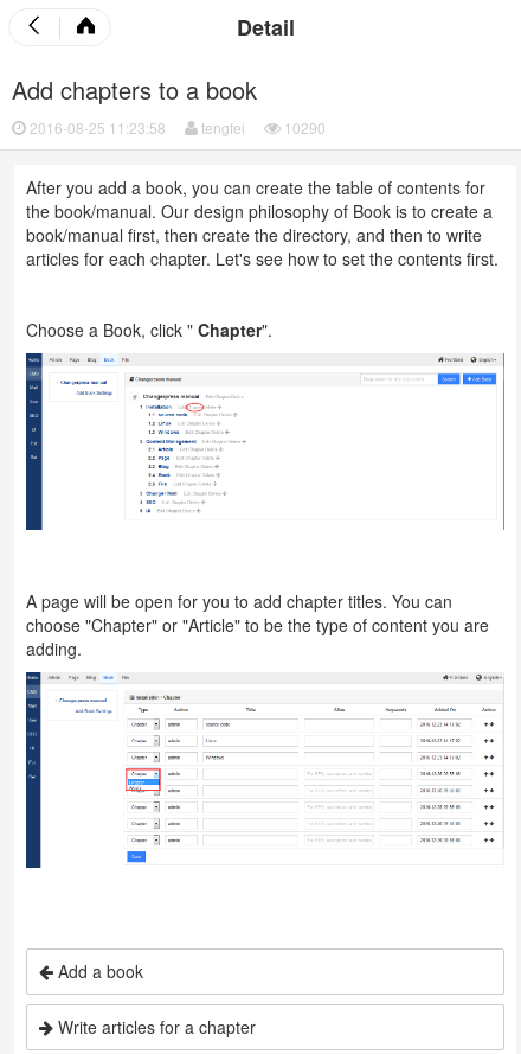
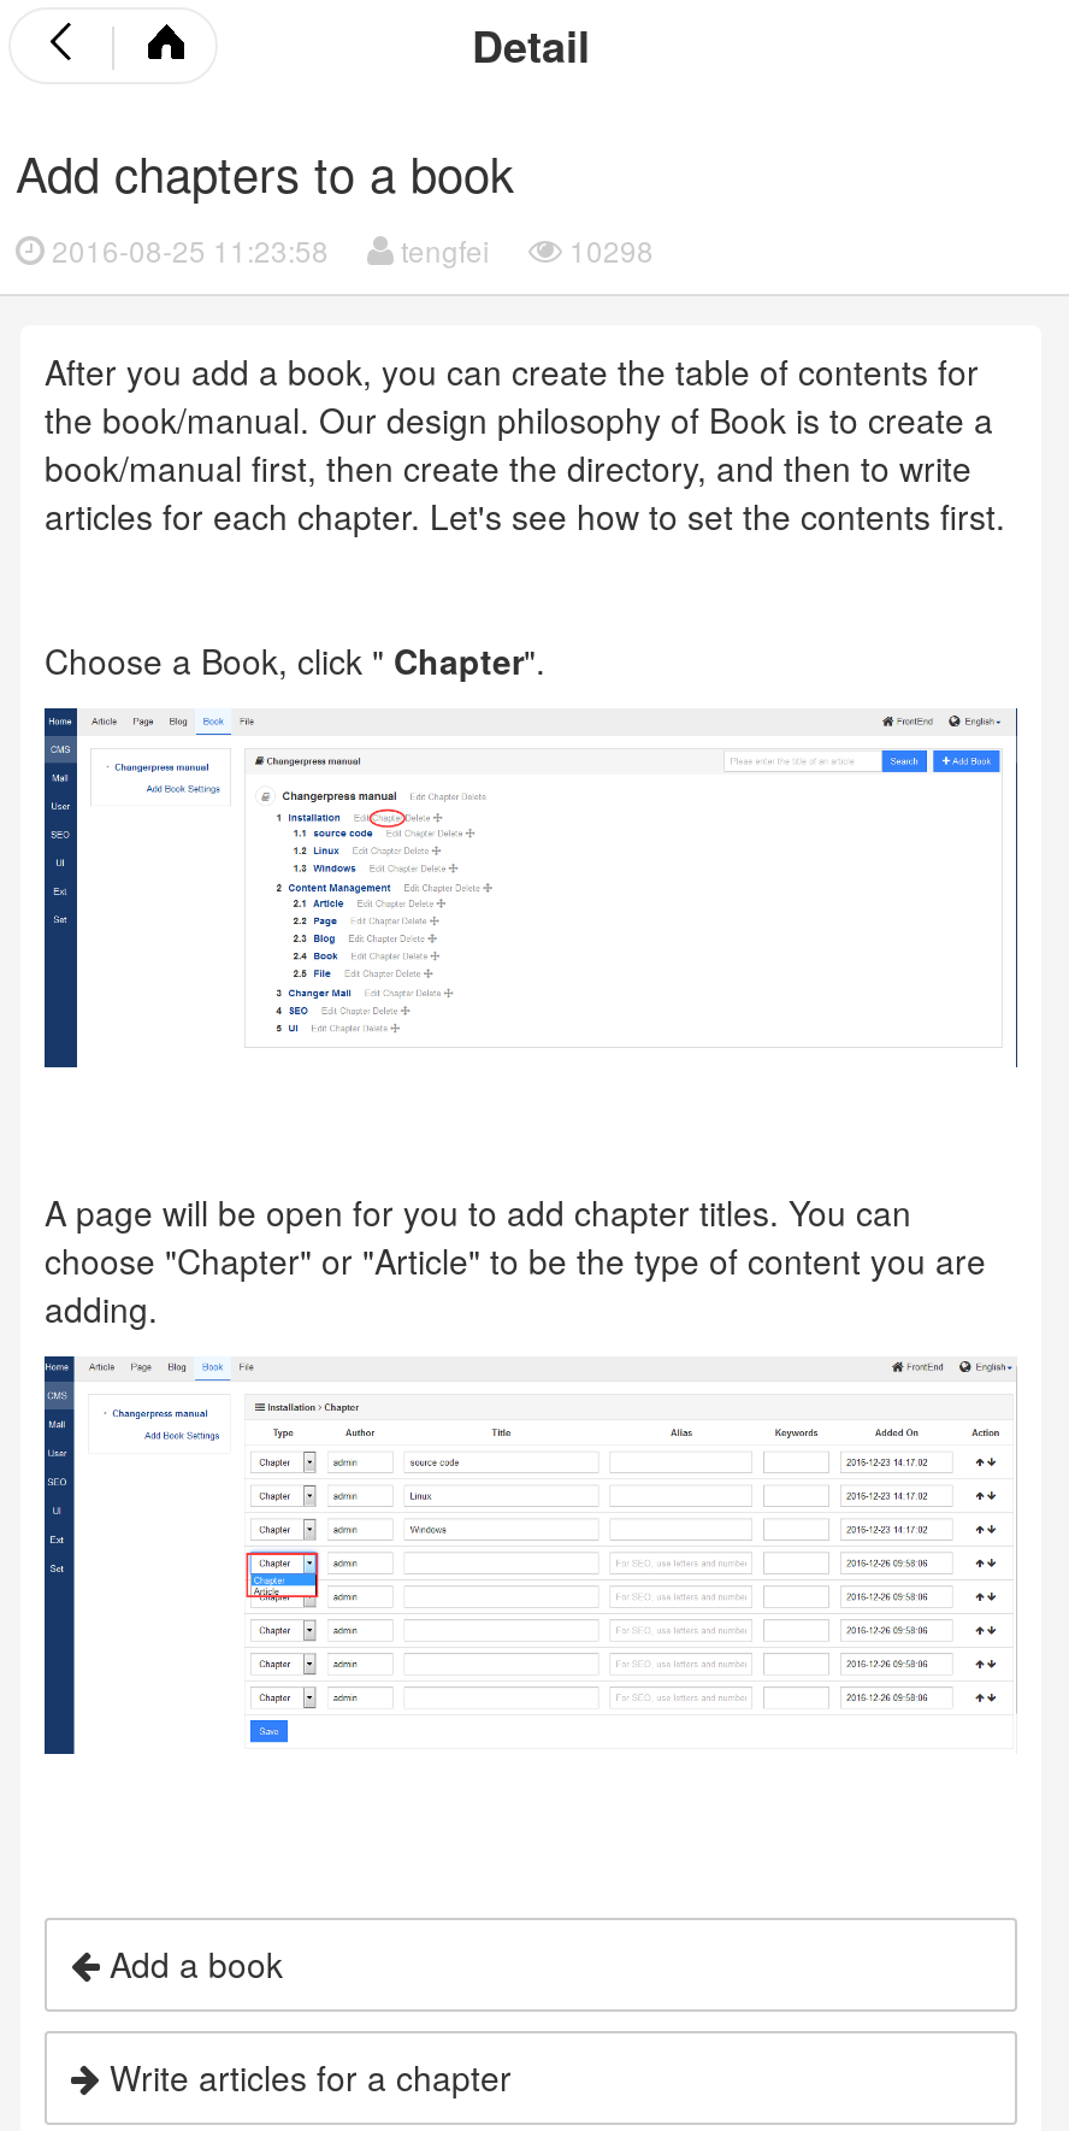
[26,117,326,138] 2016-08-25 11:23:58 tengfei 10290 -> [45,229,654,270] 2016-08-25 11:23:58 tengfei 10298

